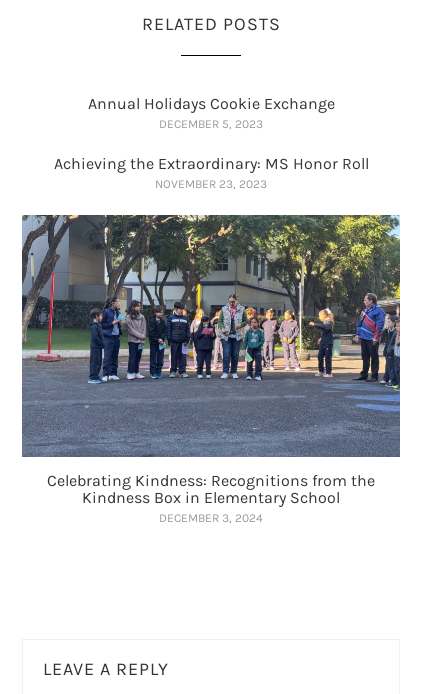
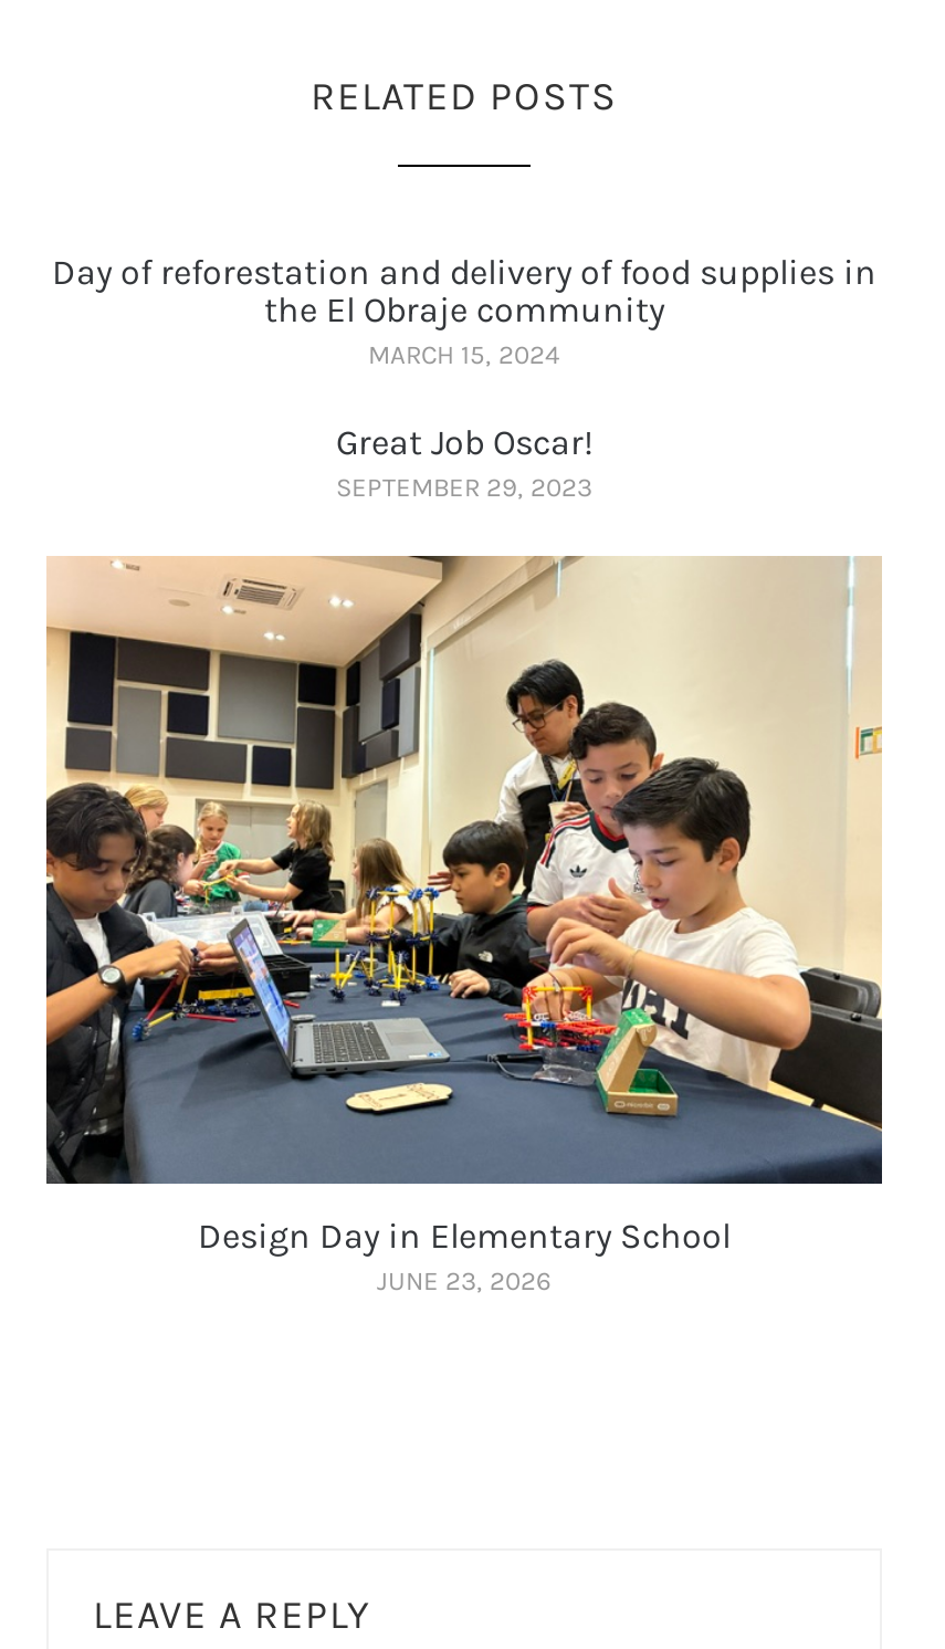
[87,94,334,131] Annual Holidays Cookie Exchange | DECEMBER 5, 2023 -> [52,252,876,371] Day of reforestation and delivery of food supplies in | the El Obraje community | MARCH 15, 2024
[53,154,368,191] Achieving the Extraordinary: MS Honor Roll | NOVEMBER 23, 2023 -> [336,422,592,504] Great Job Oscar! | SEPTEMBER 29, 2023
[21,214,401,525] [image] | Celebrating Kindness: Recognitions from the | Kindness Box in Elementary School | DECEMBER 3, 2024 -> [44,554,884,1296] [image] | Design Day in Elementary School | JUNE 23, 2026

